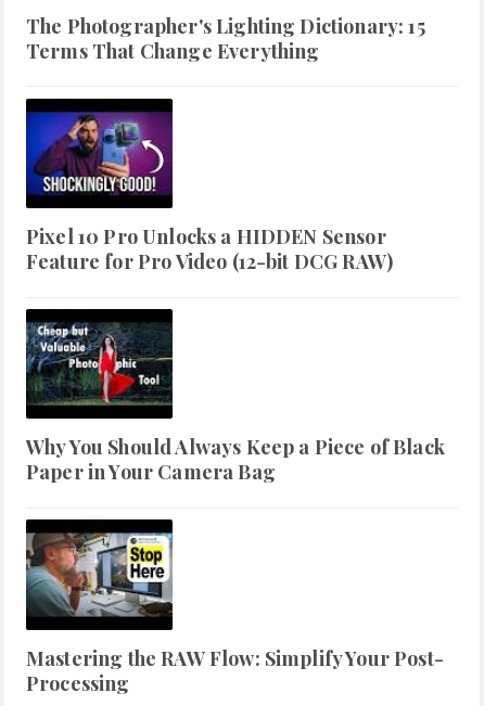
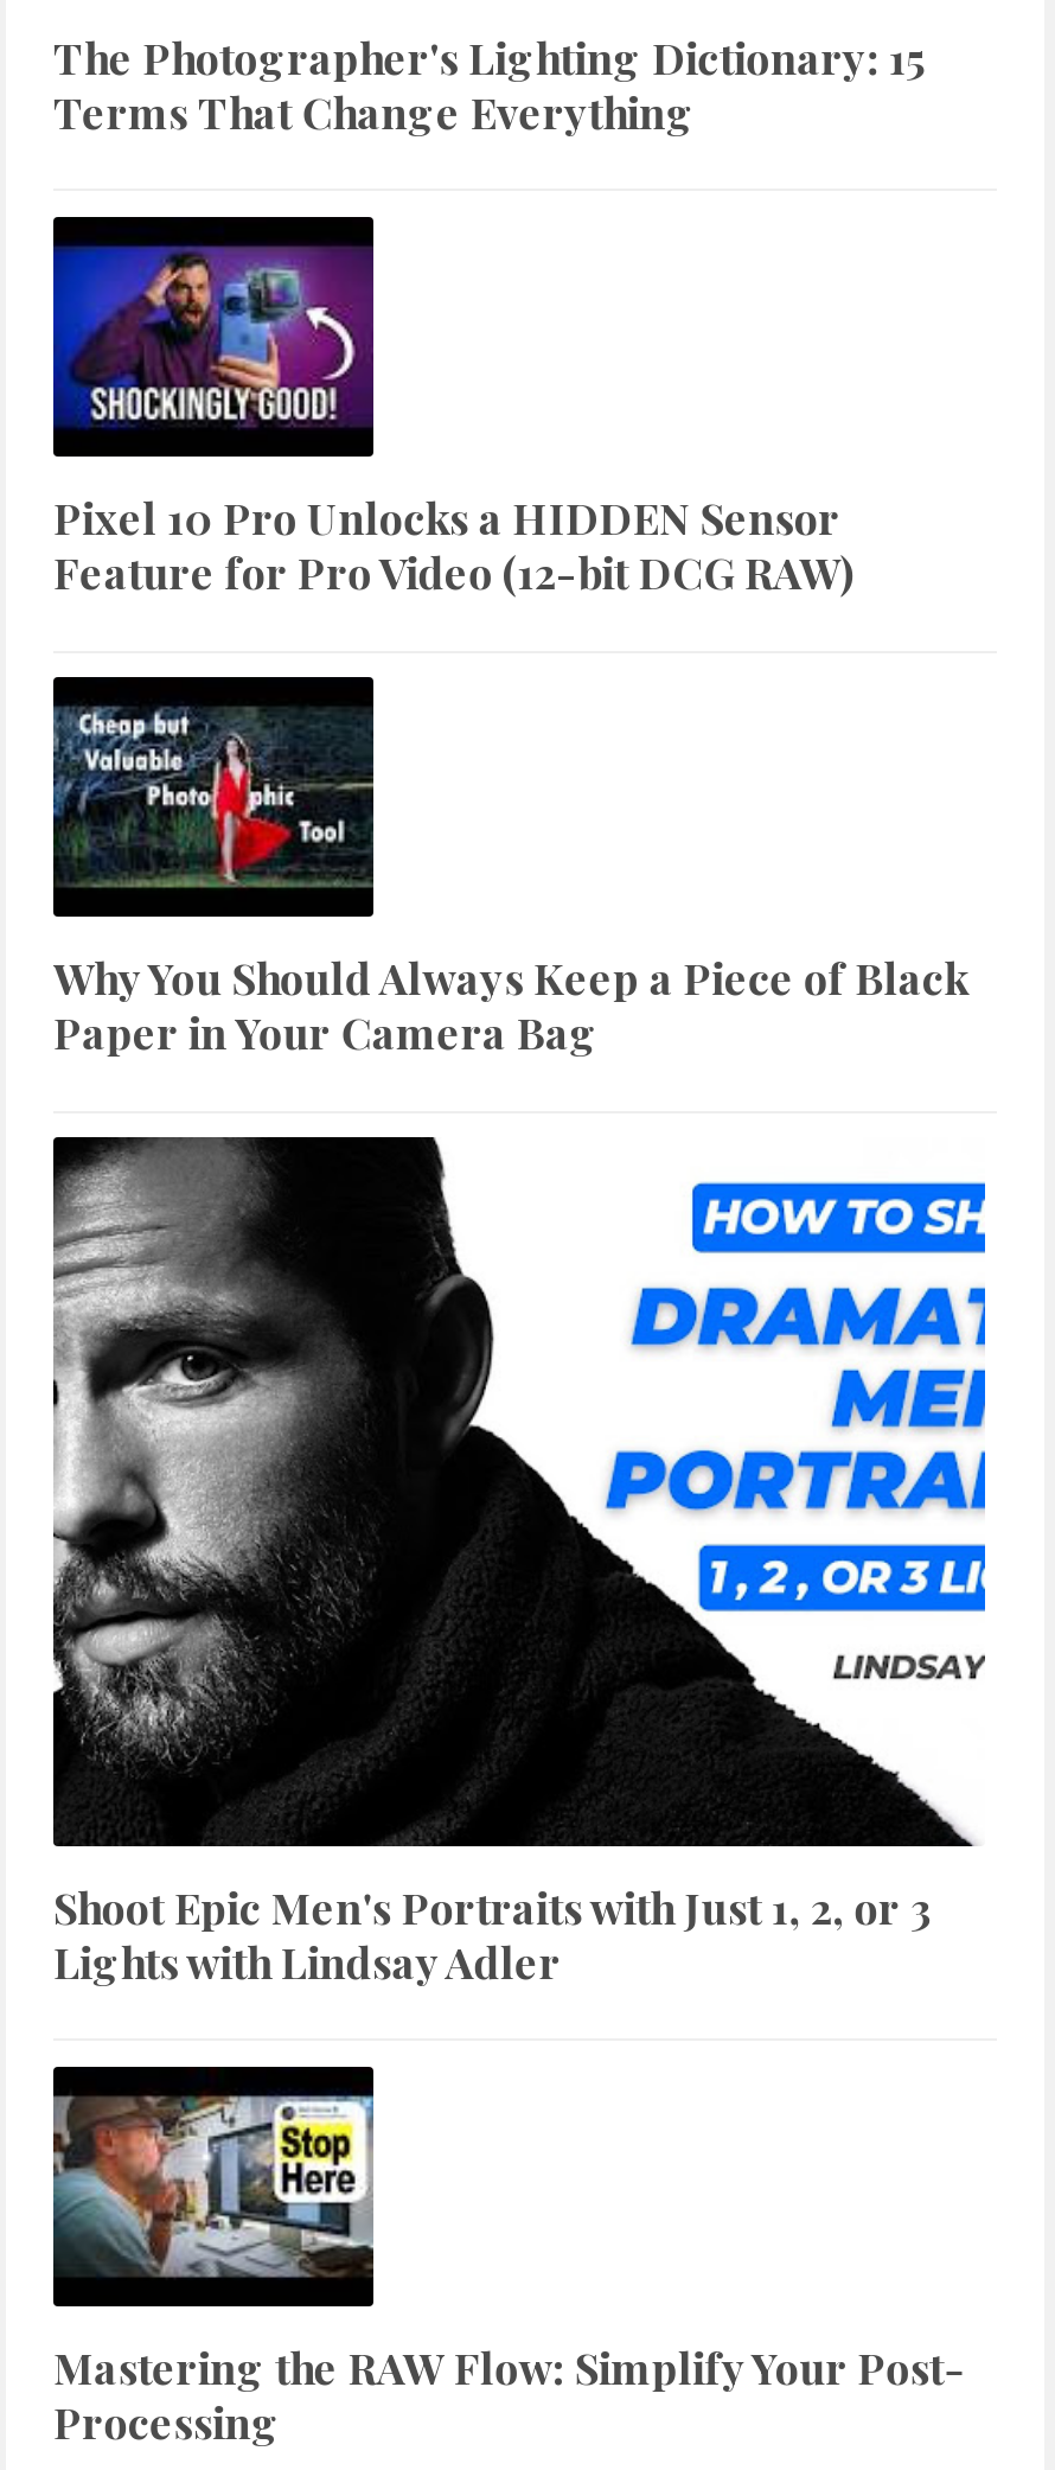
none -> [51,1135,987,1991] [image] | Shoot Epic Men's Portraits with Just 1, 2, or 3 | Lights with Lindsay Adler

